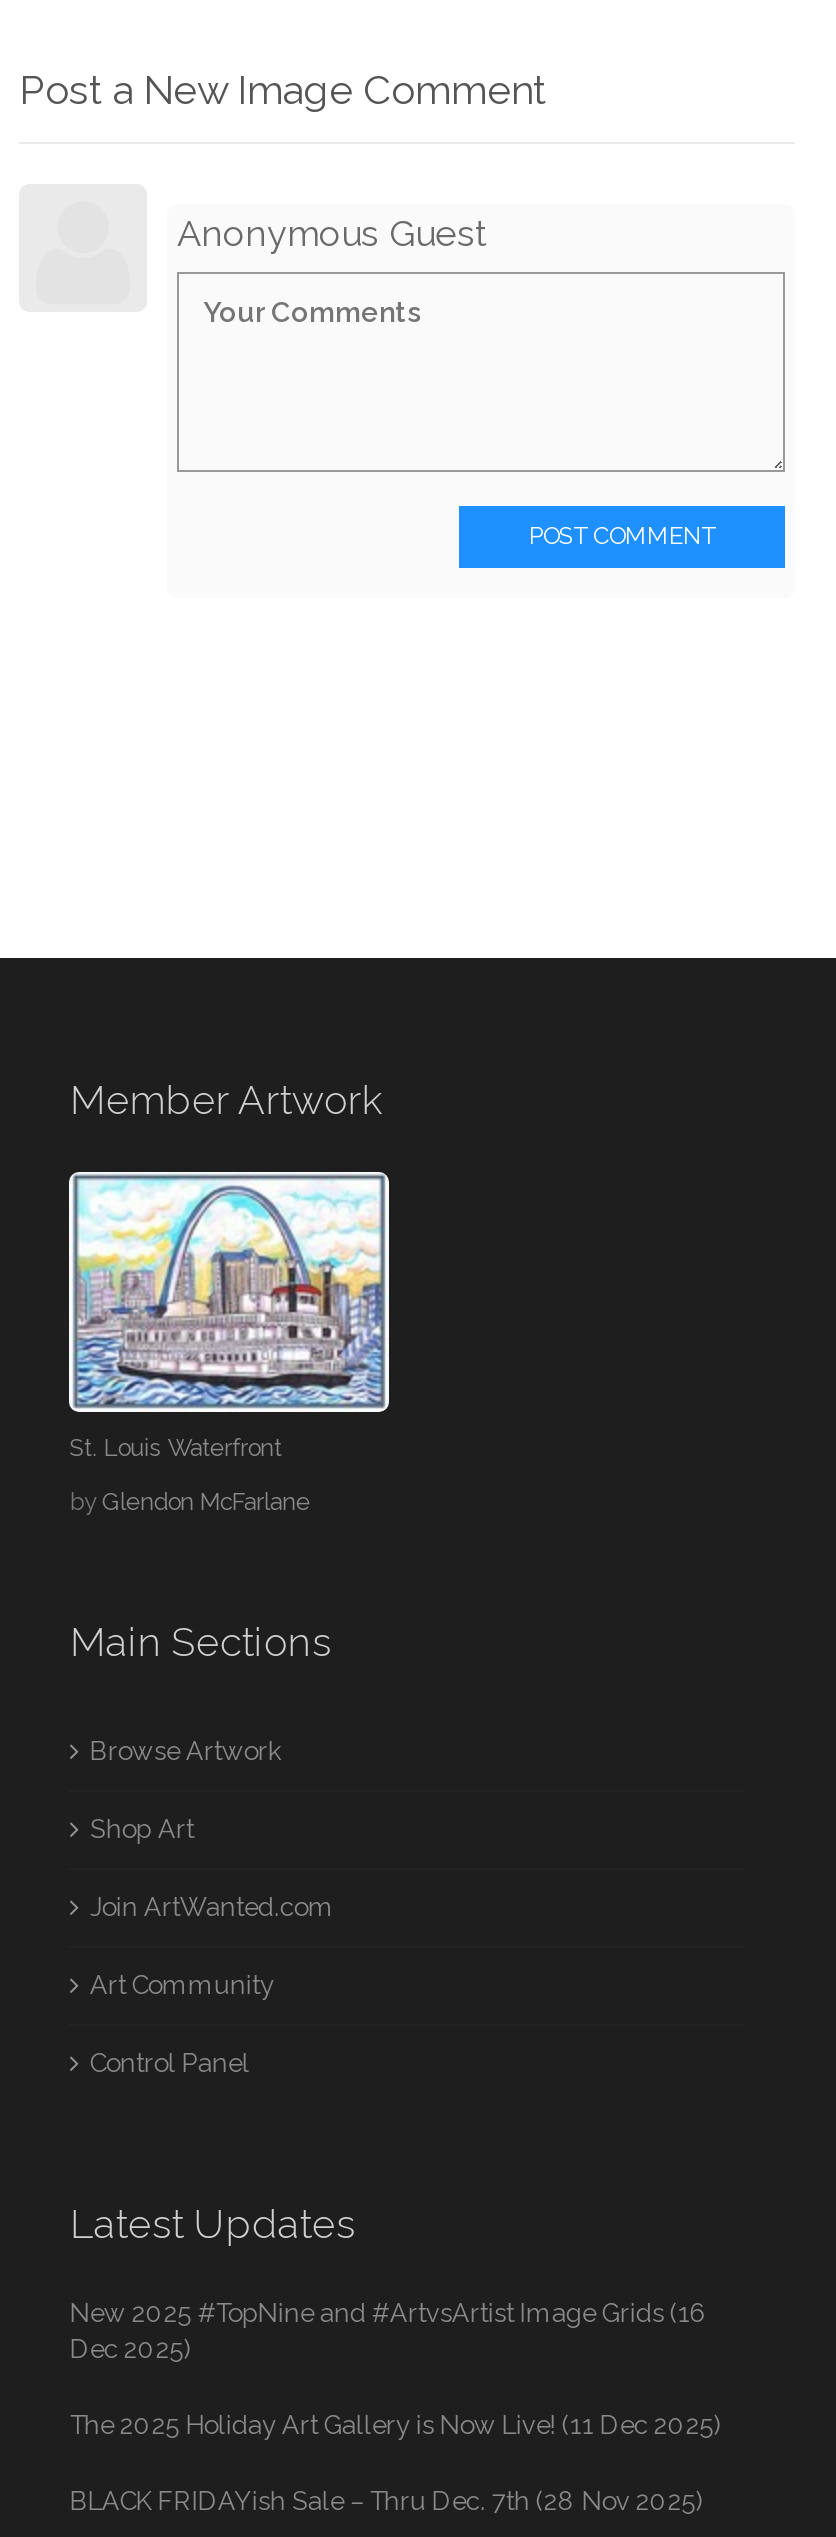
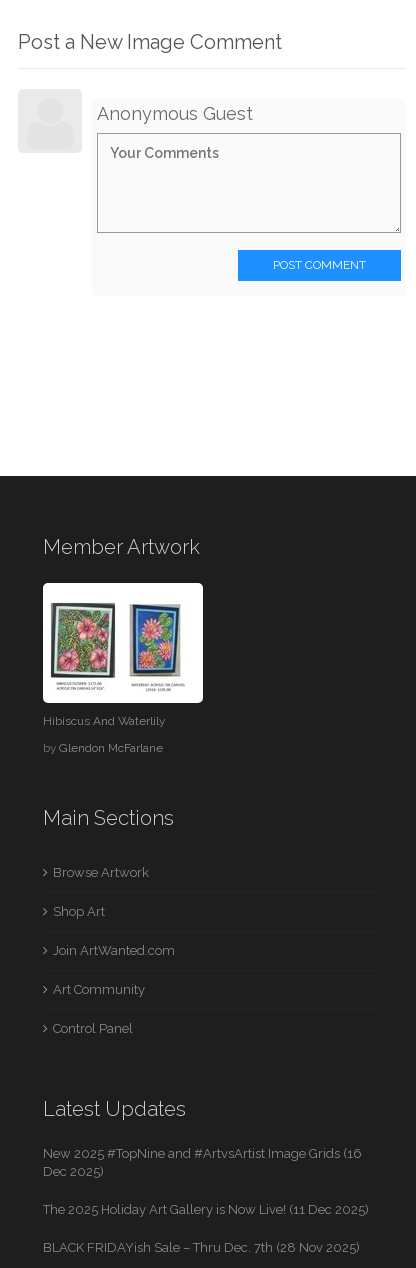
[70,1172,385,1462] [image] | St. Louis Waterfront -> [43,583,202,728] [image] | Hibiscus And Waterlily

